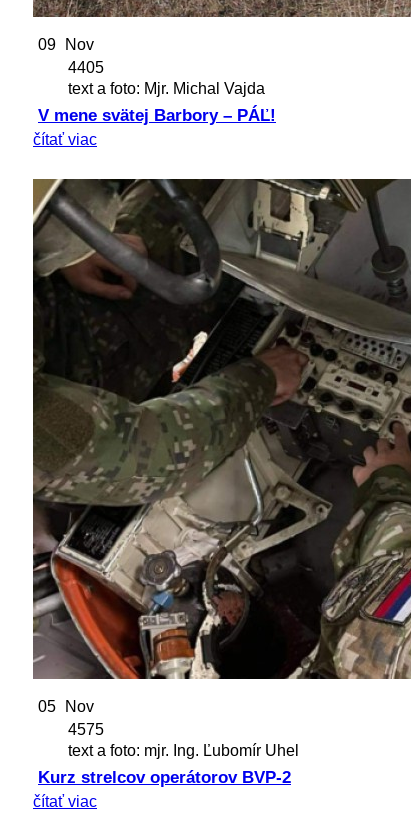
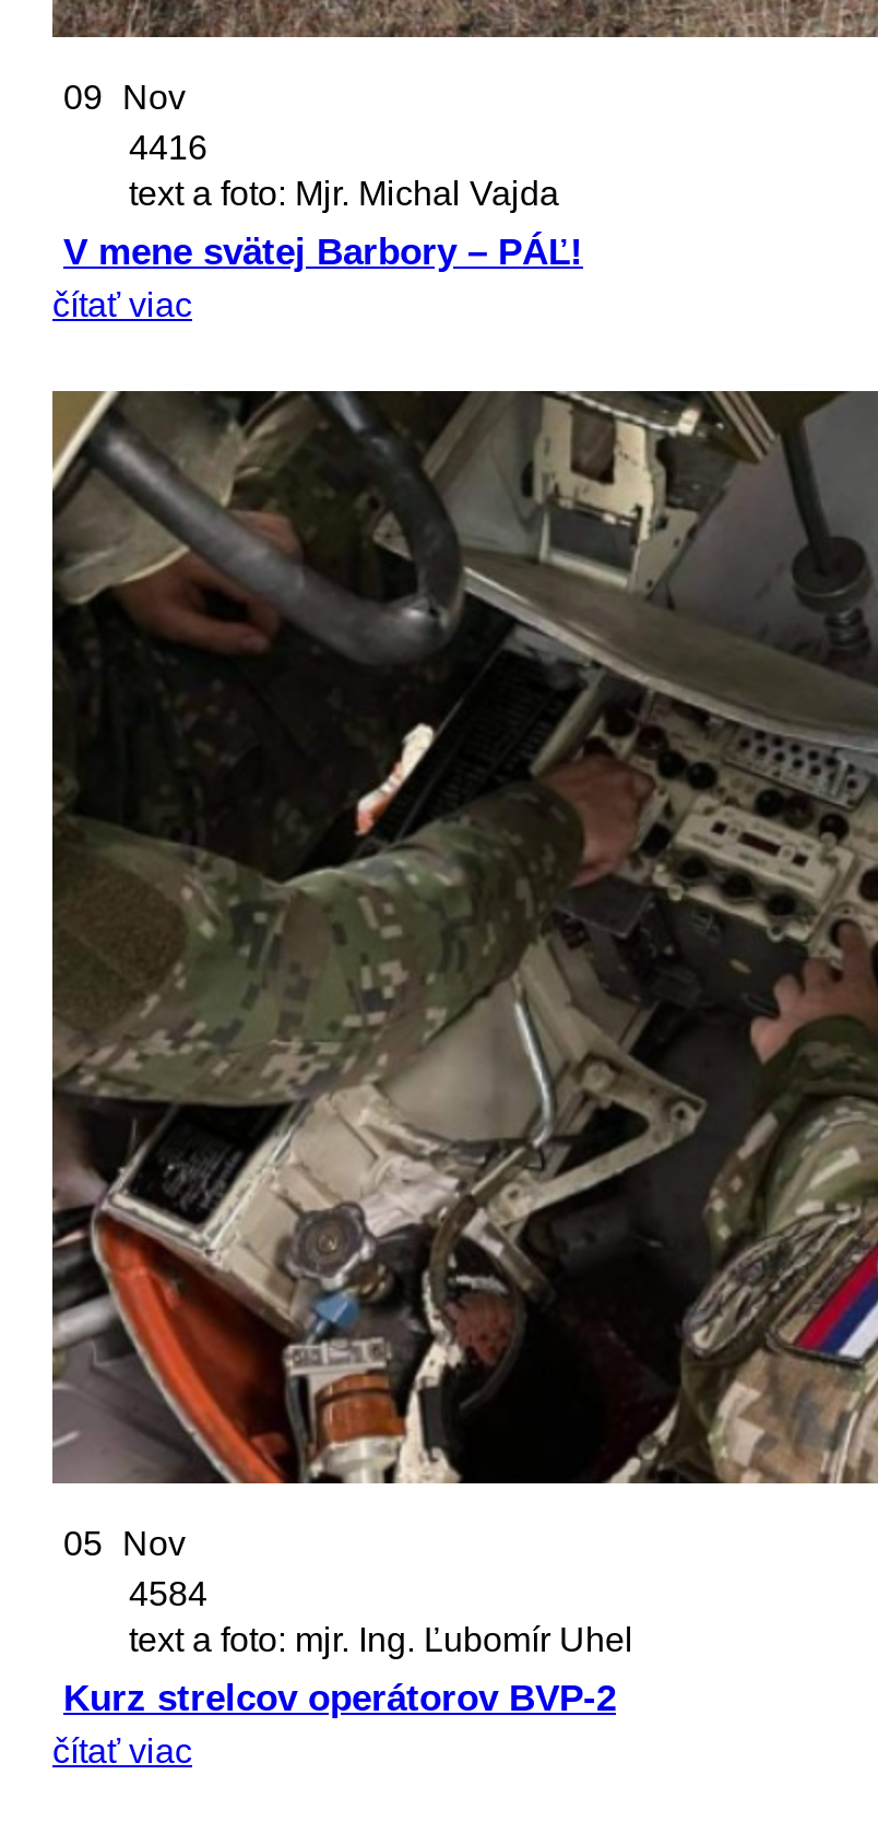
[68,59,104,76] 4405 -> [129,129,207,166] 4416
[68,721,104,738] 4575 -> [129,1576,207,1613] 4584

